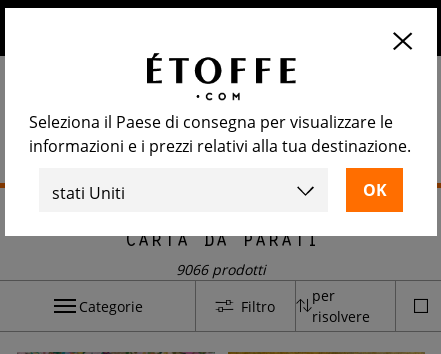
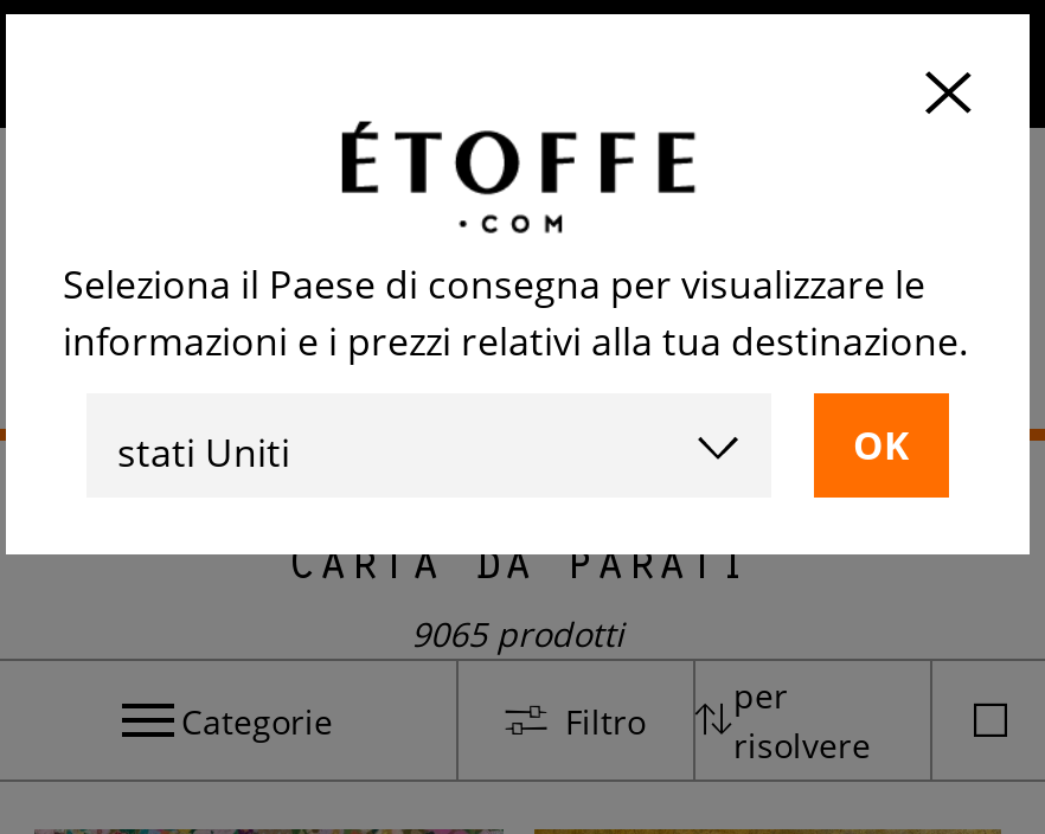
[176,260,266,279] 9066 prodotti -> [411,611,624,656] 9065 prodotti

